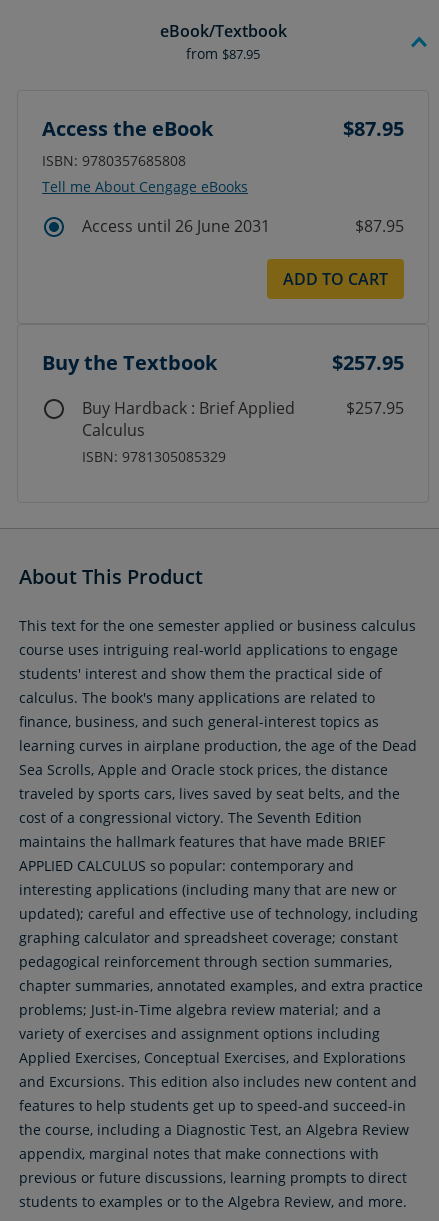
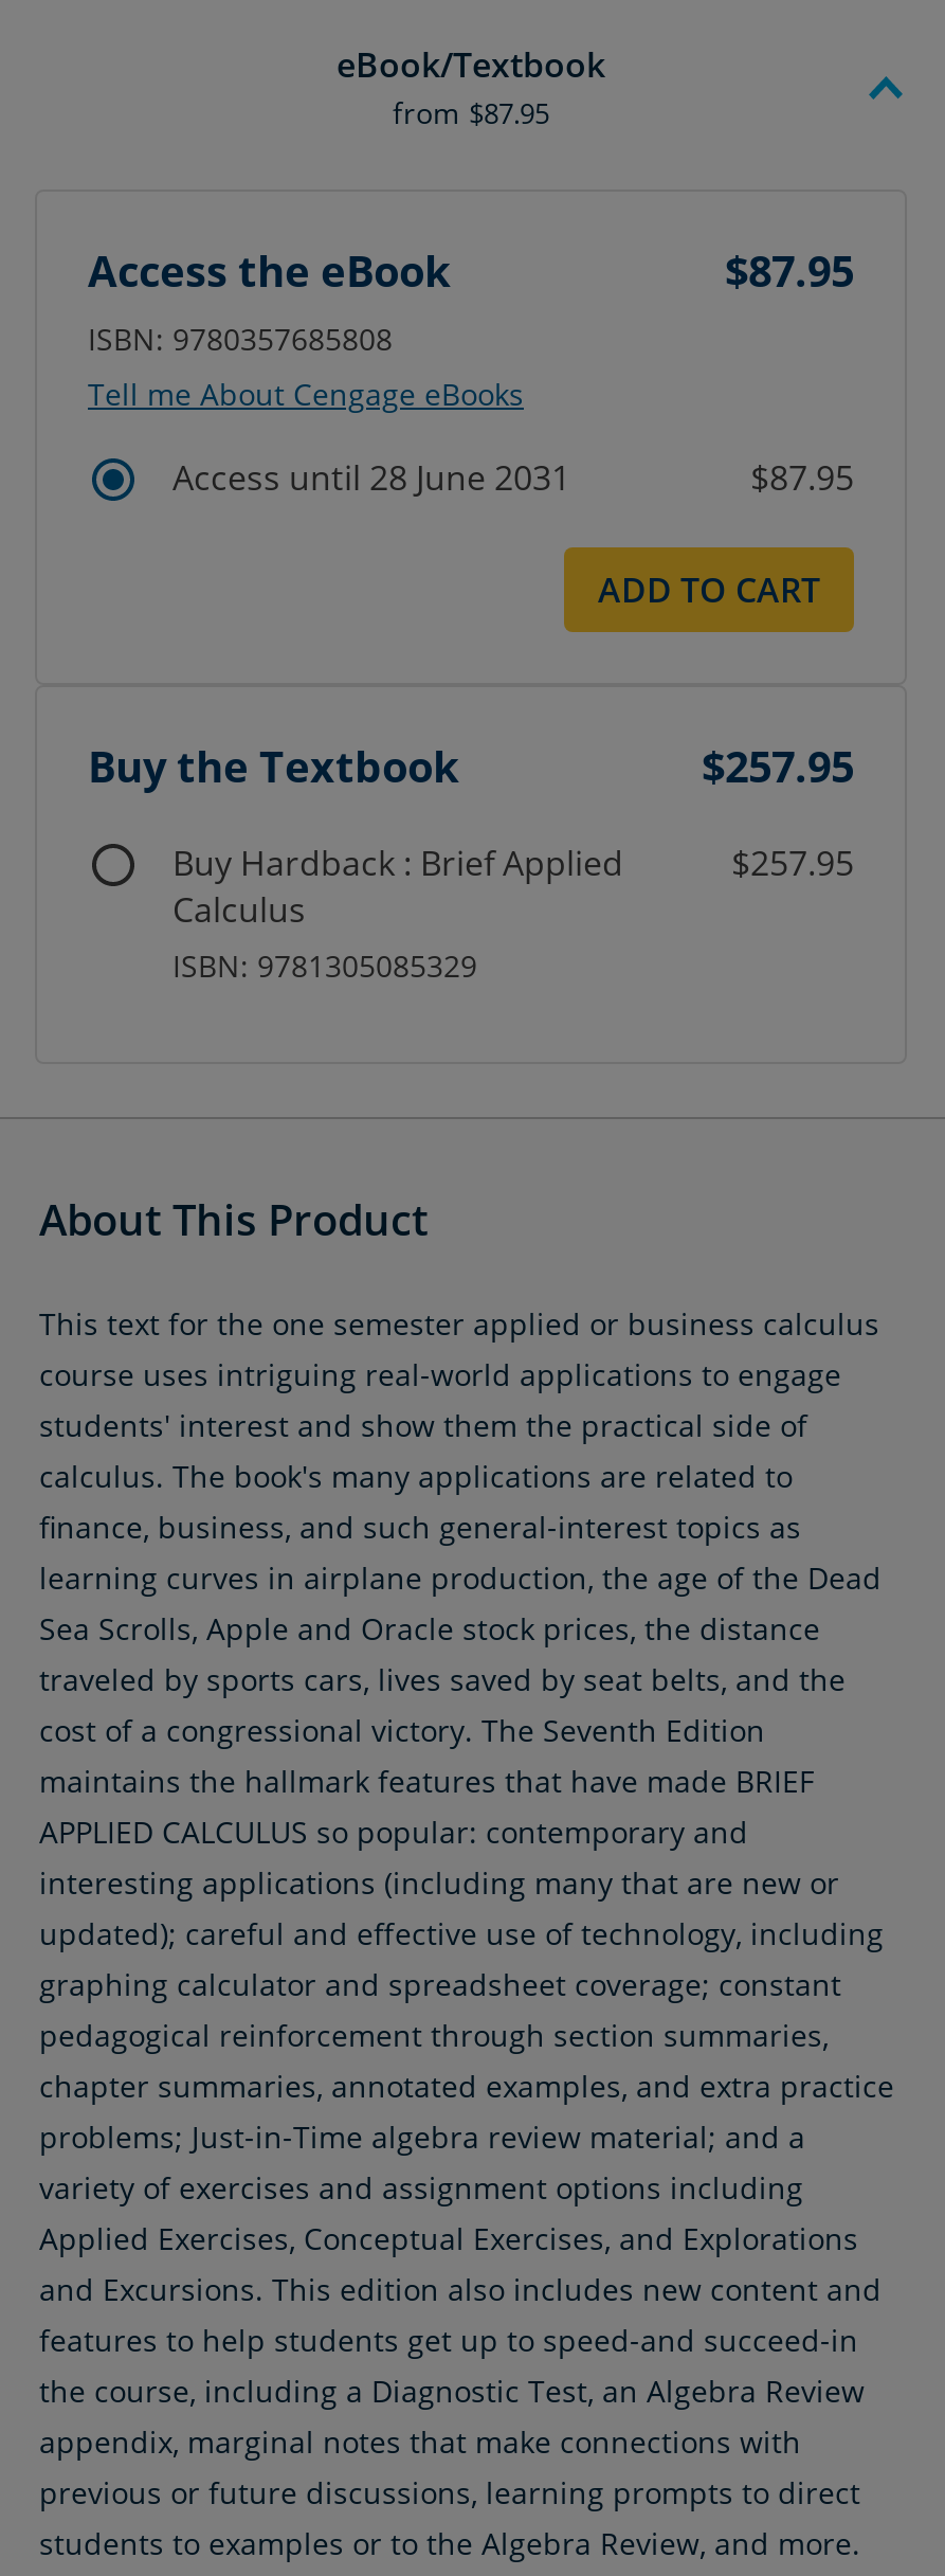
[82,215,270,237] Access until 26 June 2031 -> [172,454,570,500] Access until 28 June 2031

